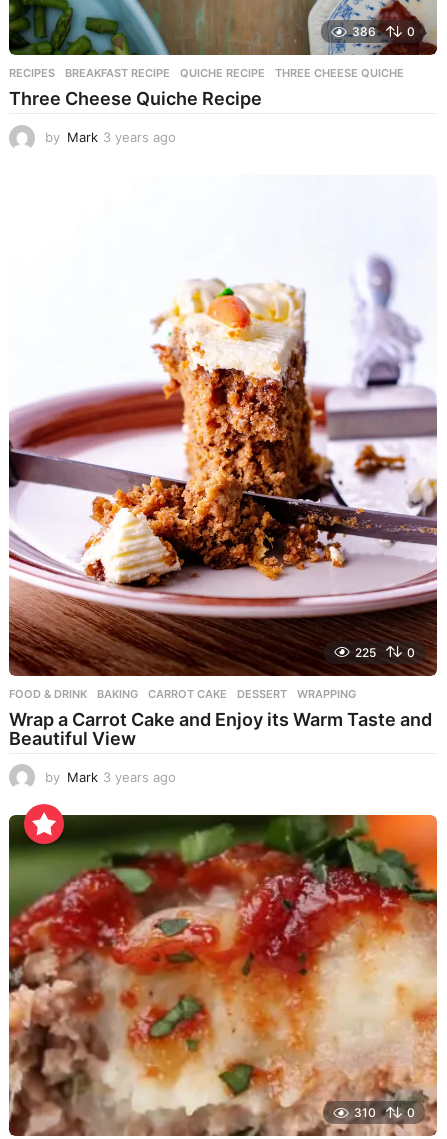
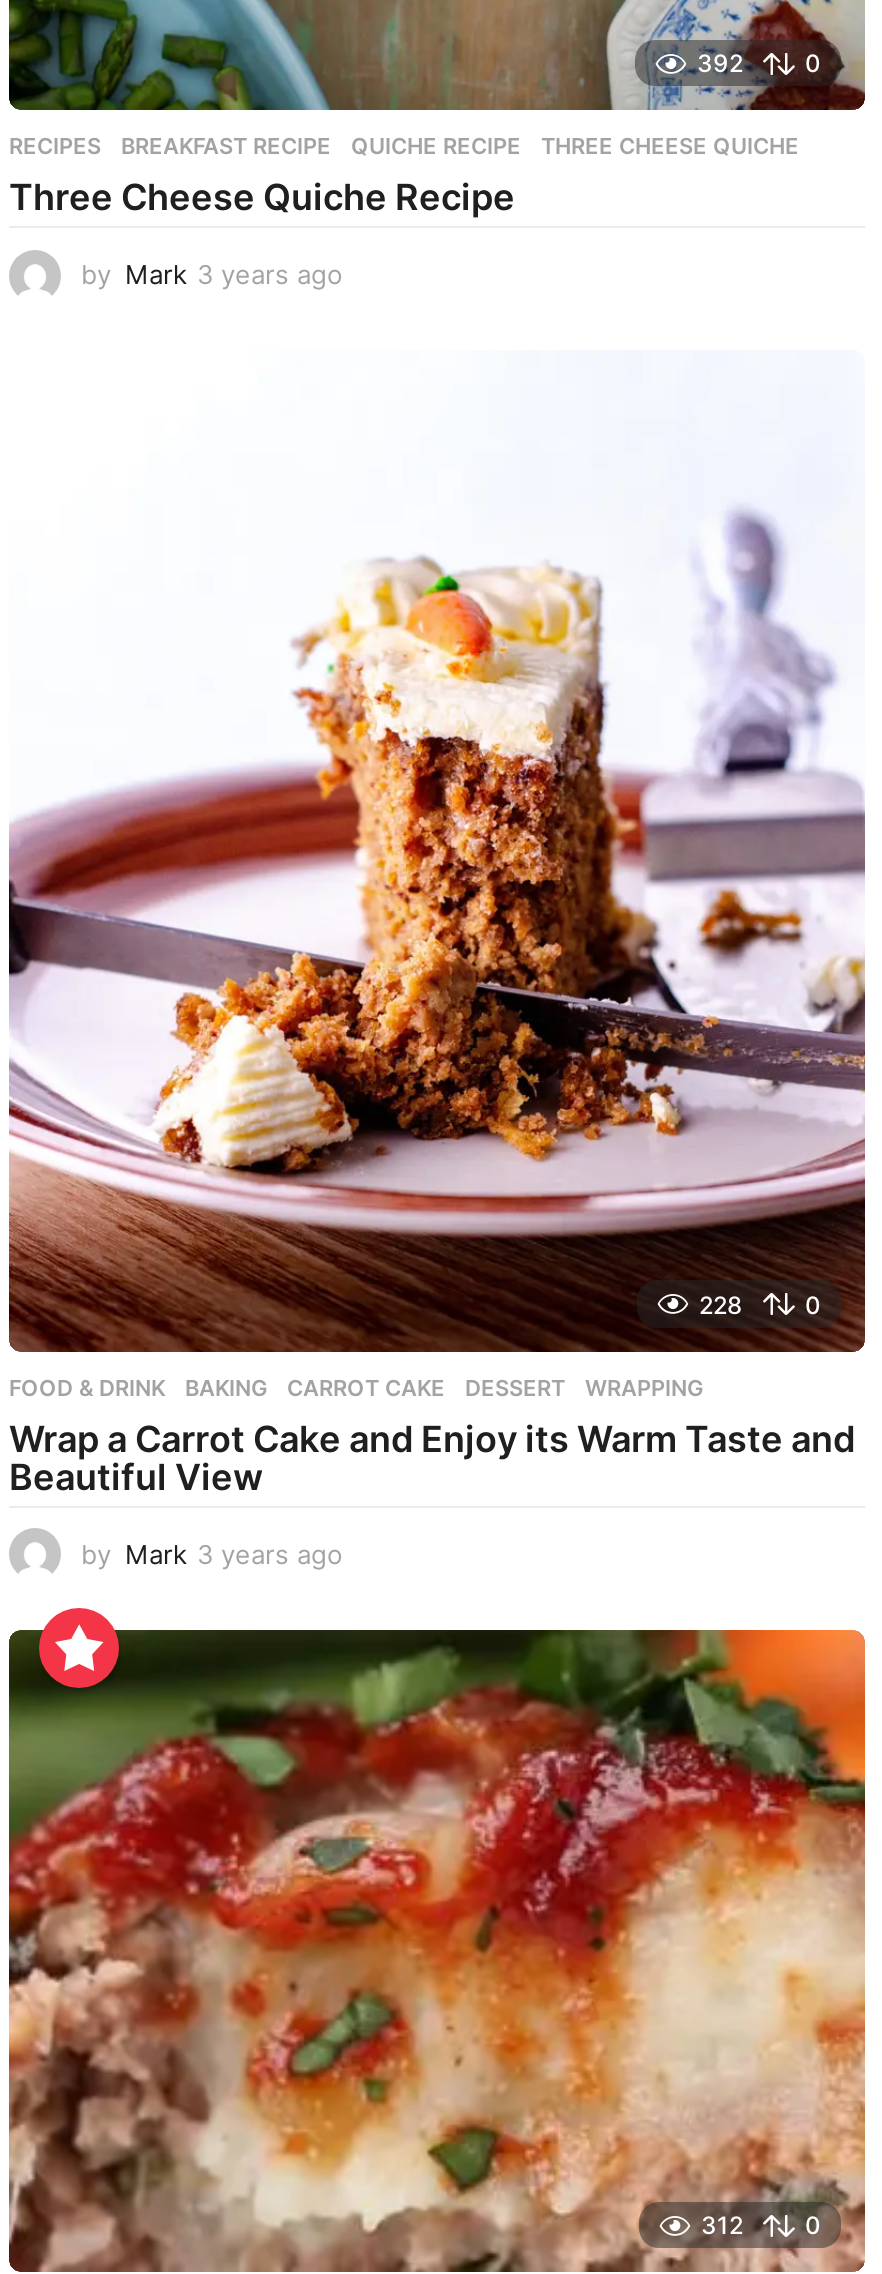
[352,24,376,39] 386 -> [697,48,743,78] 392
[355,645,376,660] 225 -> [699,1289,743,1319] 228
[354,1105,376,1120] 310 -> [701,2210,743,2240] 312

